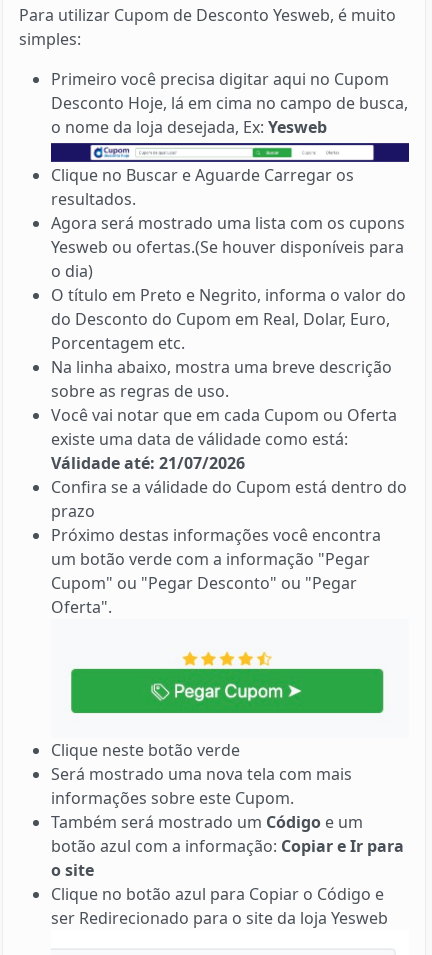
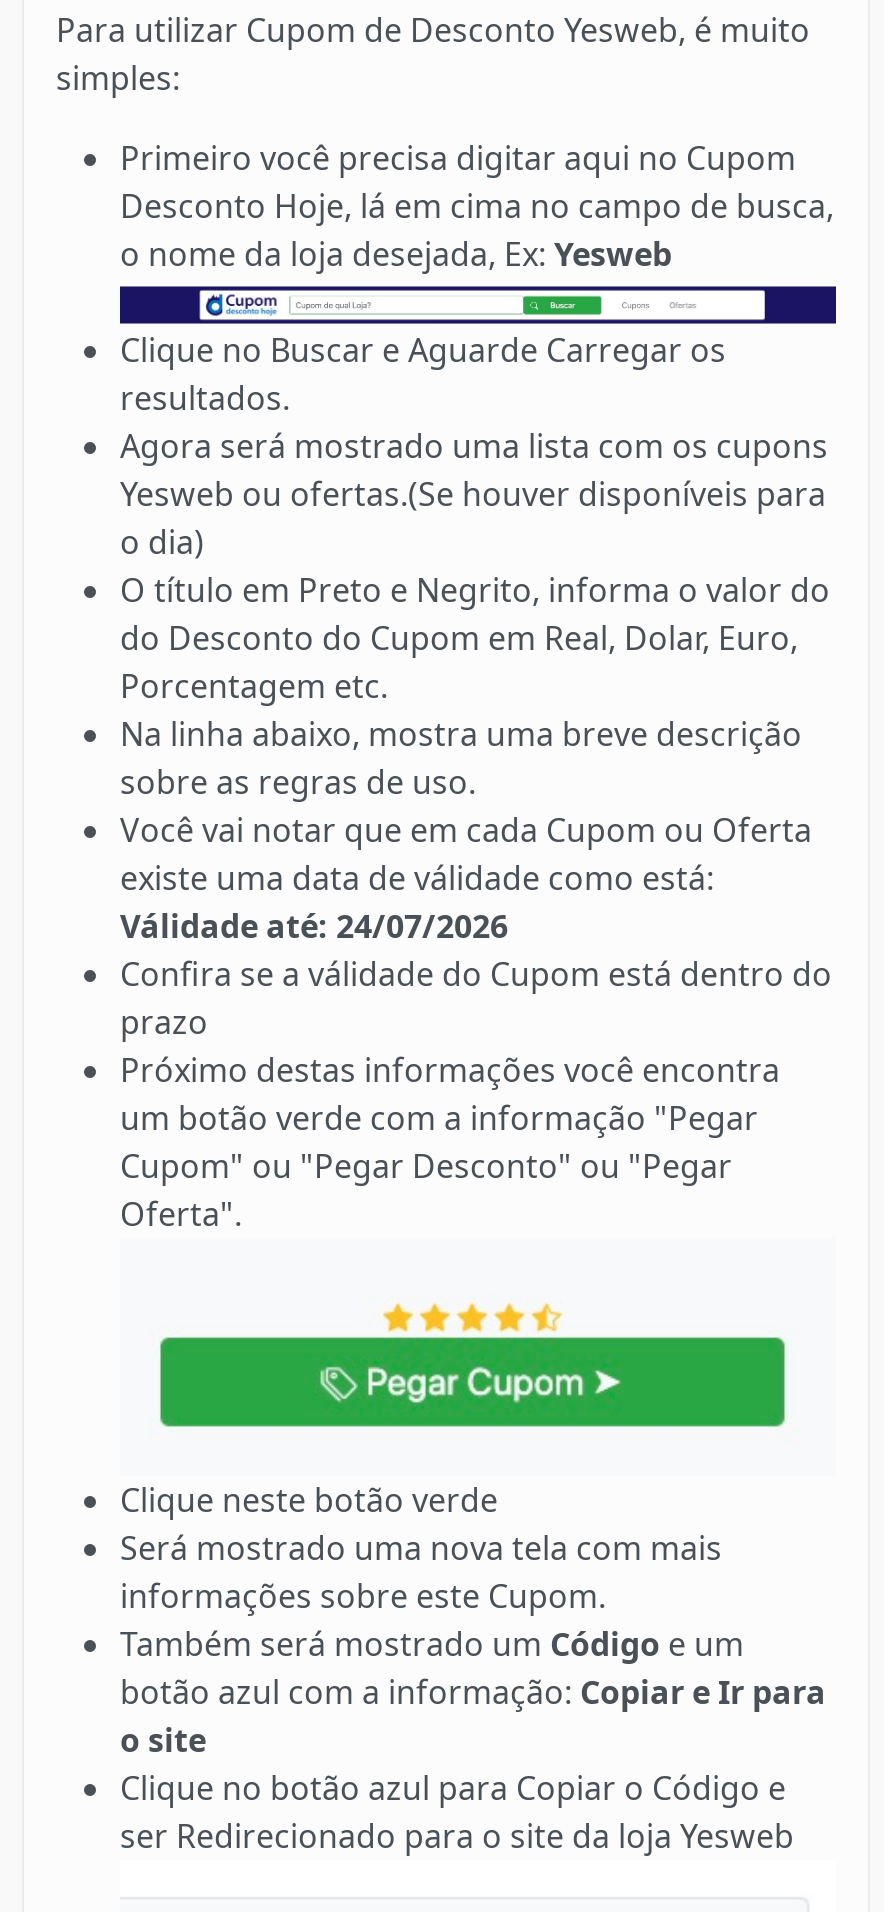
[51,452,245,474] Válidade até: 21/07/2026 -> [120,904,508,948] Válidade até: 24/07/2026

